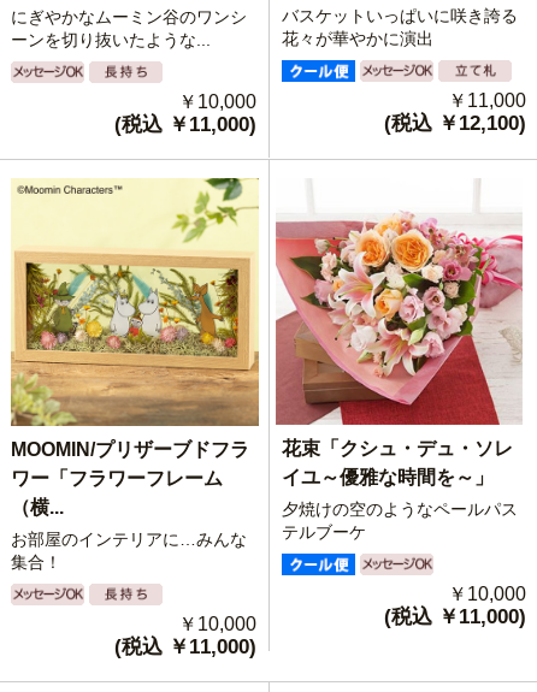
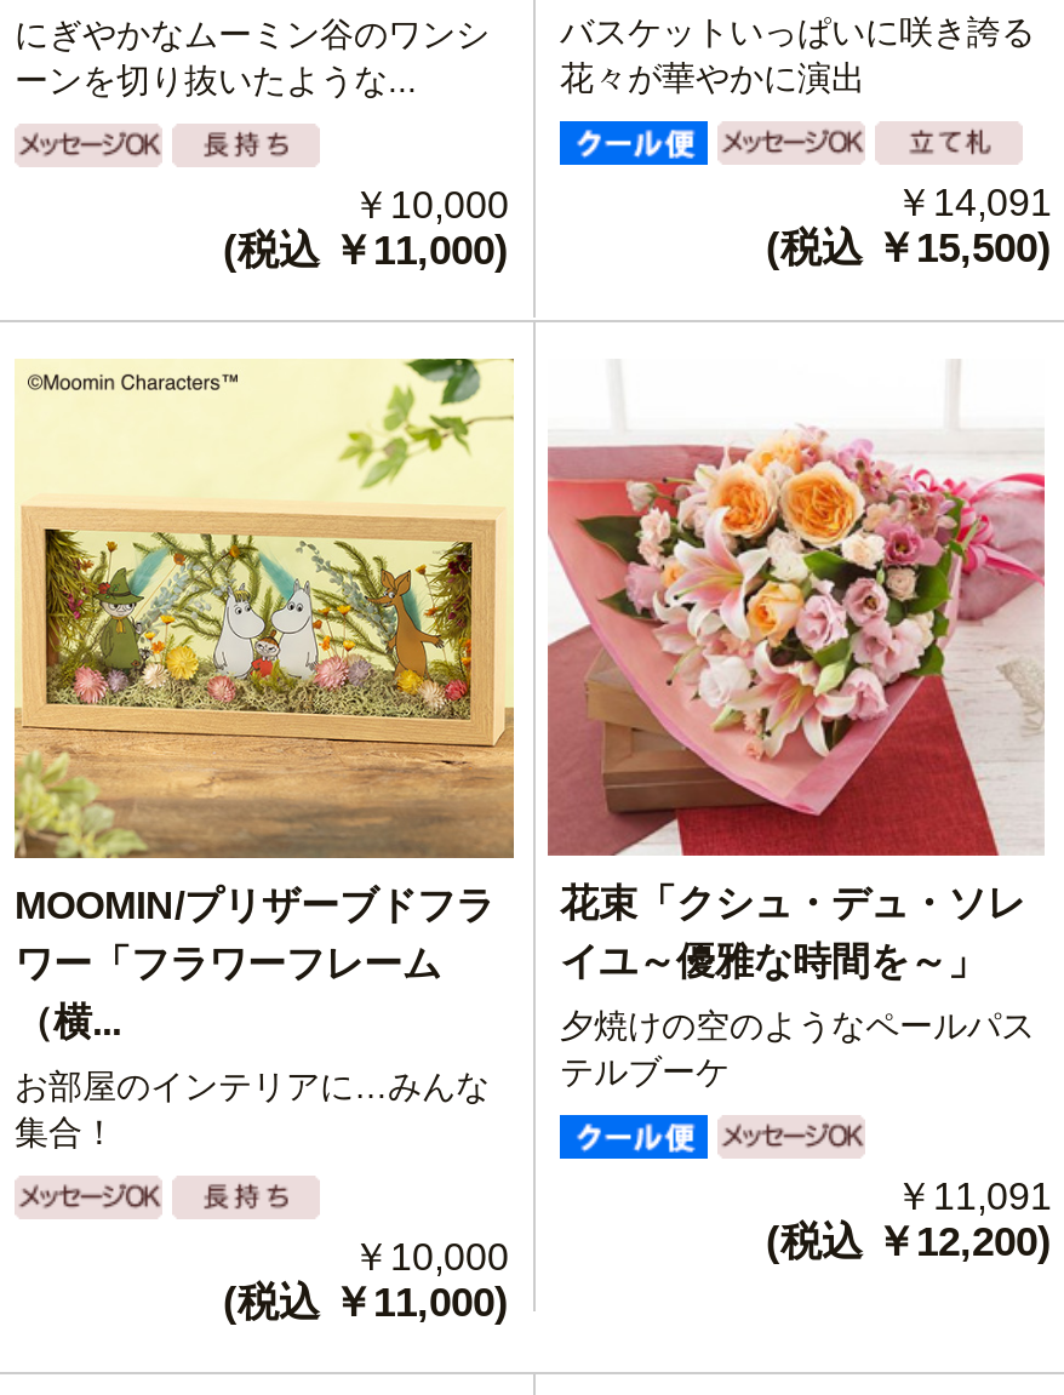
[448,90,526,111] ￥11,000 -> [894,182,1052,223] ￥14,091
[384,112,526,135] (税込 ￥12,100) -> [766,225,1052,271] (税込 ￥15,500)
[448,584,526,604] ￥10,000 -> [894,1176,1052,1217] ￥11,091
[384,605,526,628] (税込 ￥11,000) -> [766,1219,1052,1265] (税込 ￥12,200)

